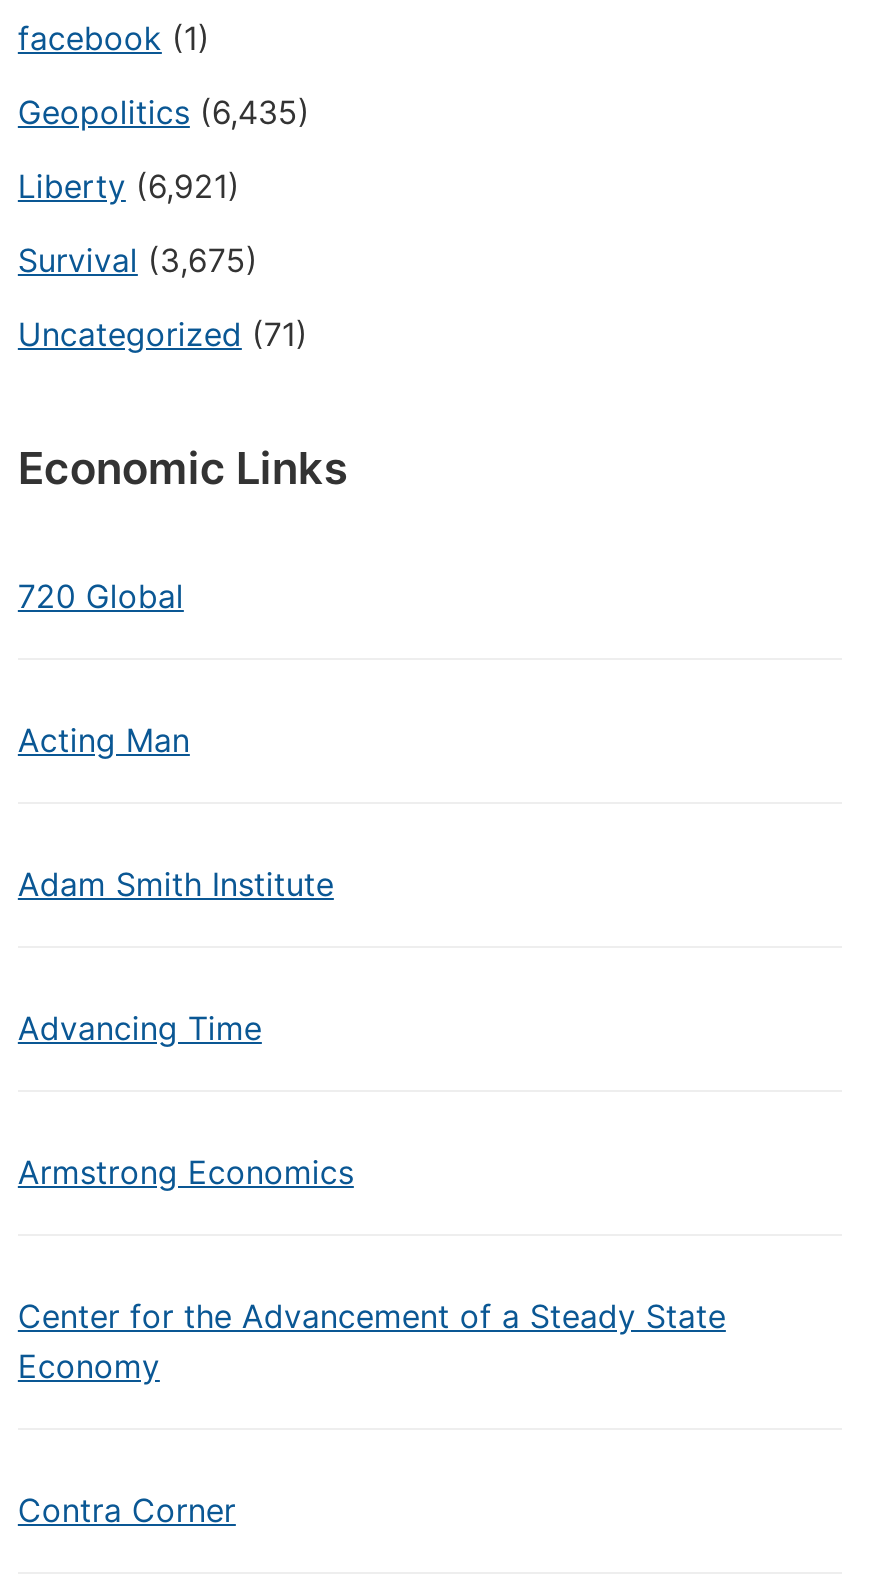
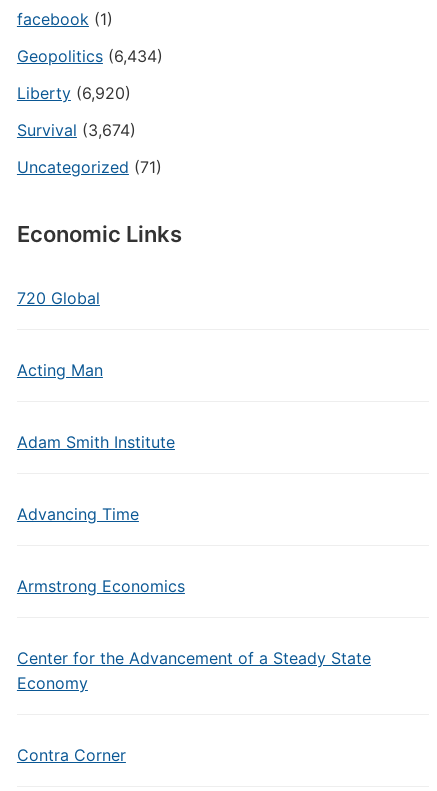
[18,91,310,131] Geopolitics (6,435) -> [17,46,163,66] Geopolitics (6,434)
[18,165,240,205] Liberty (6,921) -> [17,83,131,103] Liberty (6,920)
[18,239,258,279] Survival (3,675) -> [17,120,136,140] Survival (3,674)

